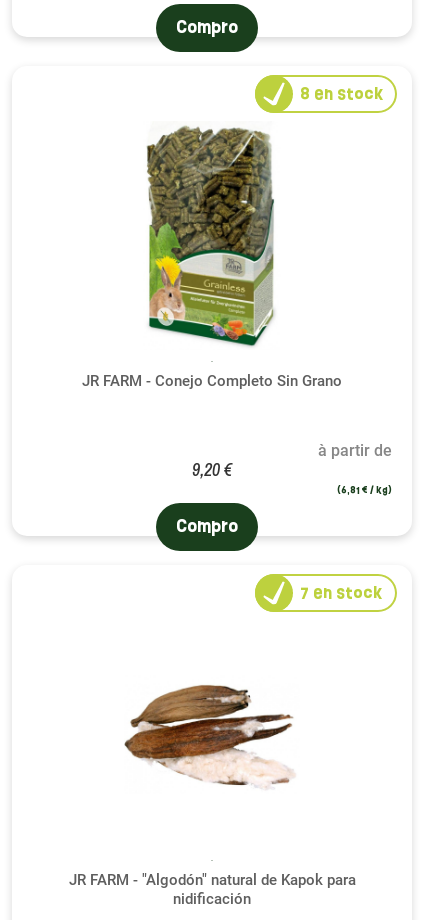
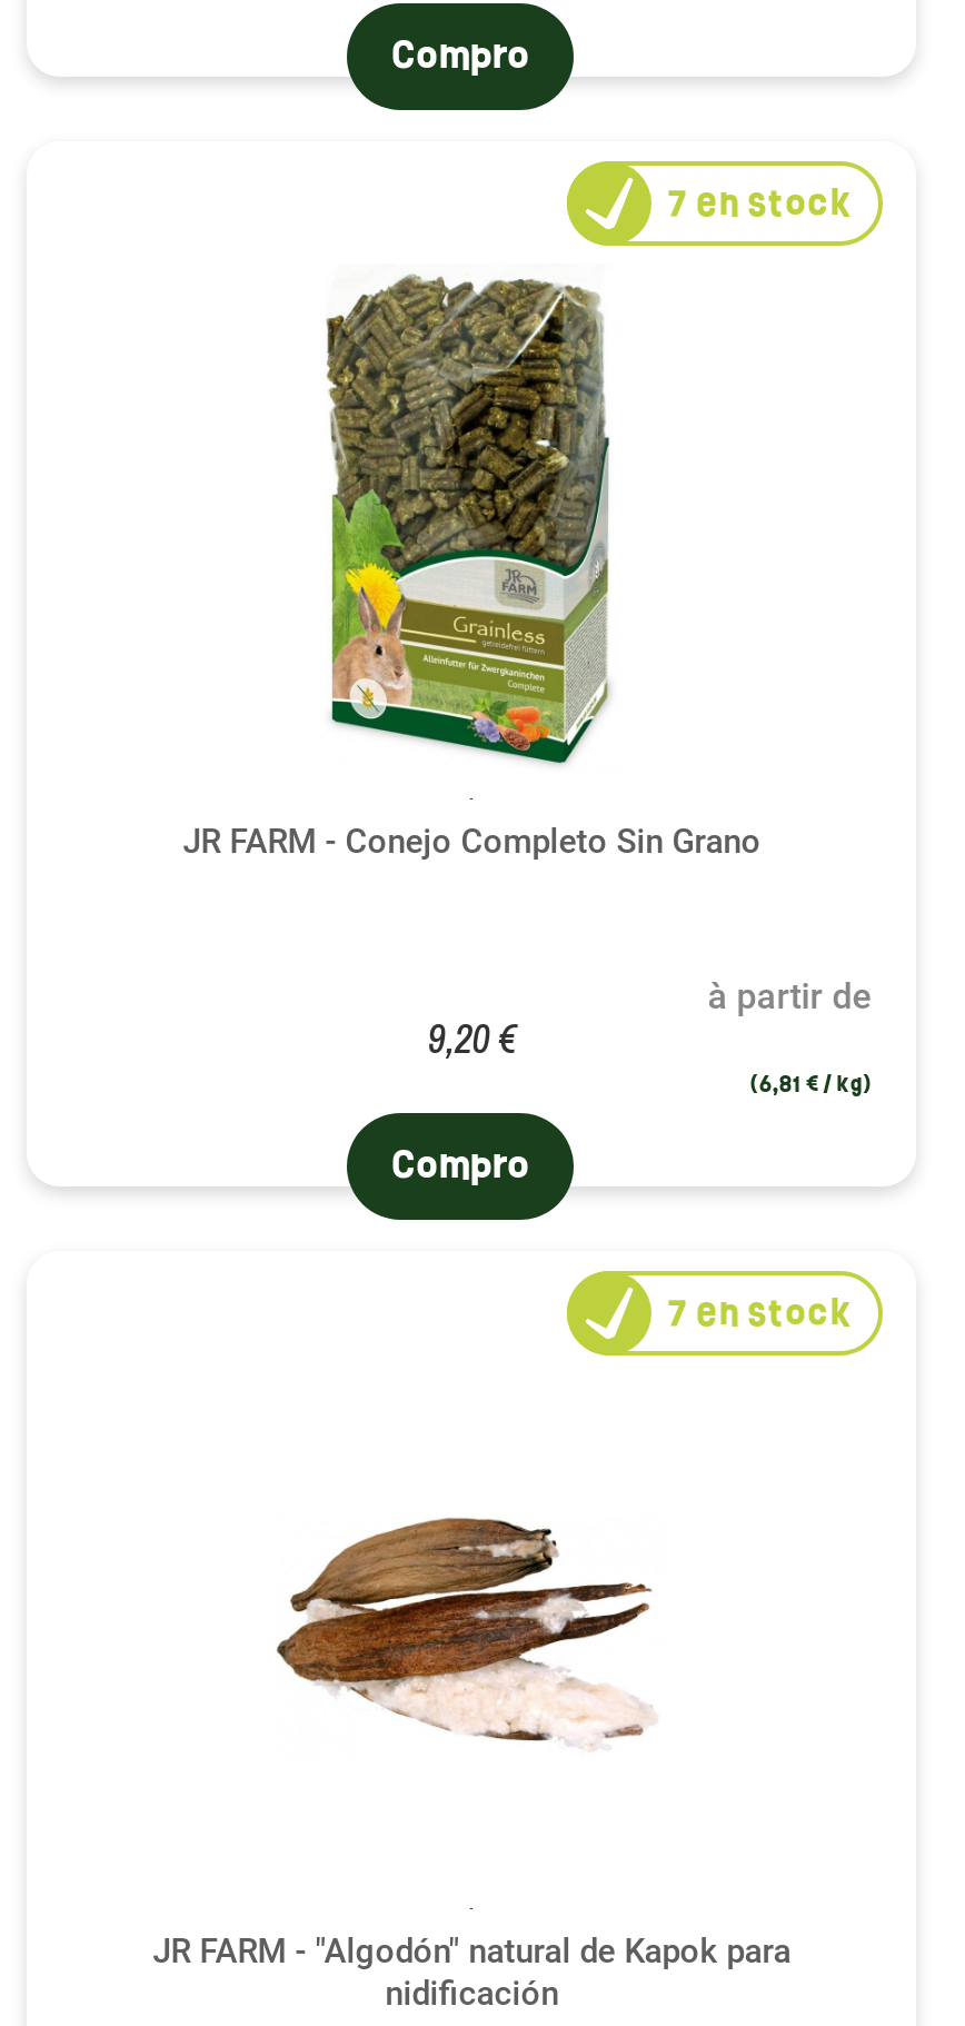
[300,83,383,105] 8 en stock -> [667,179,850,228] 7 en stock

